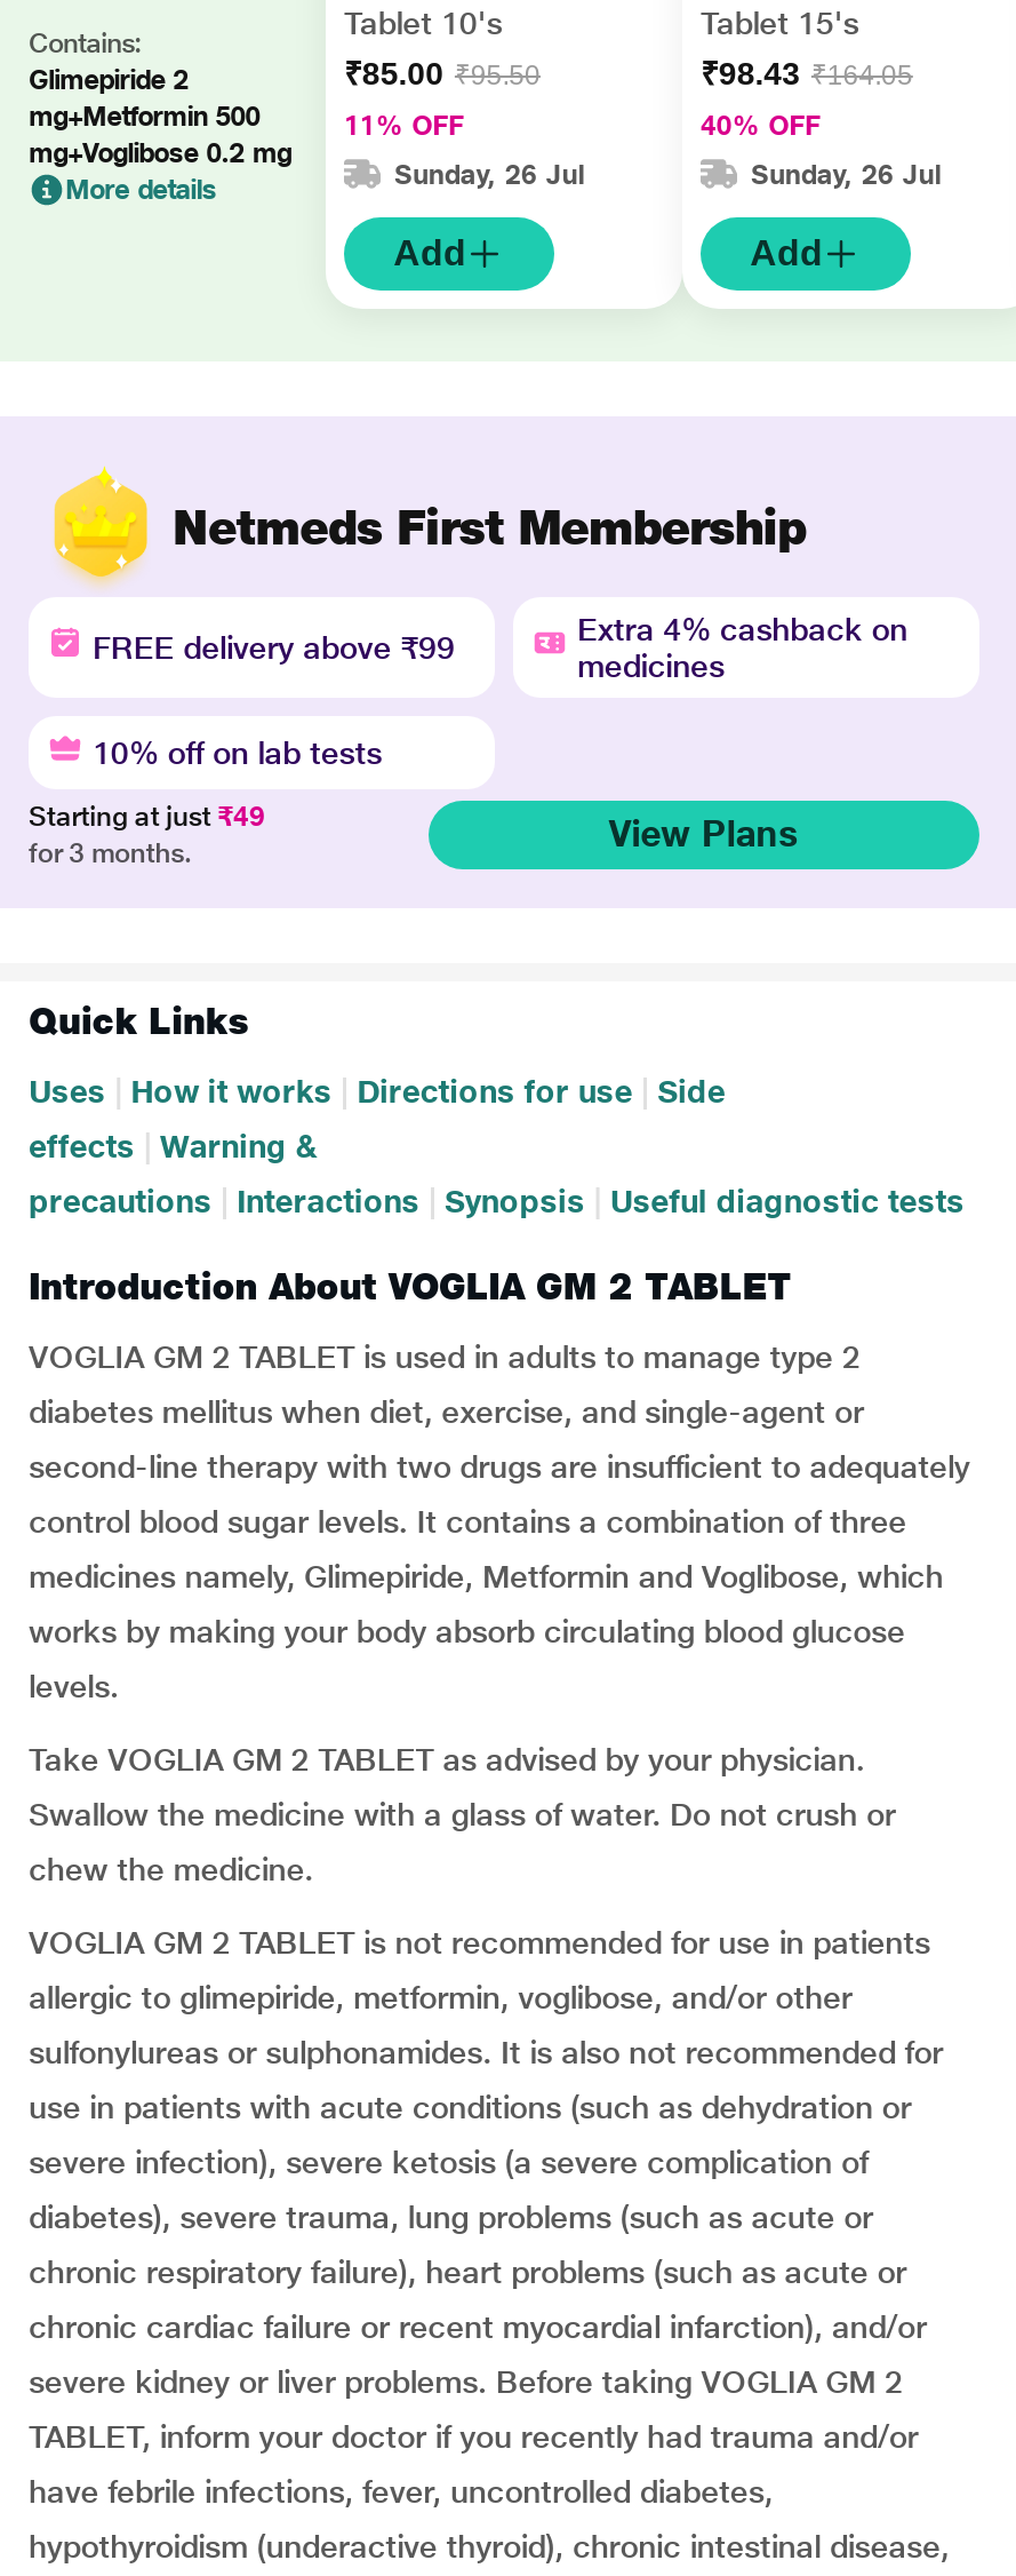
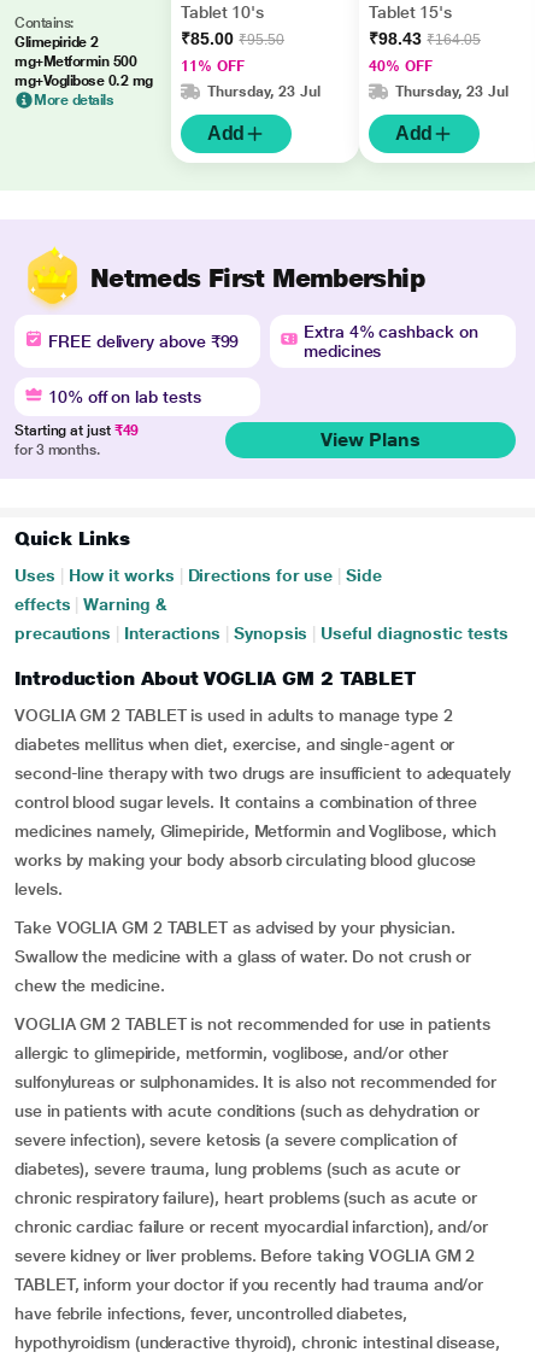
[394,159,584,191] Sunday, 26 Jul -> [207,84,321,101] Thursday, 23 Jul
[751,159,941,191] Sunday, 26 Jul -> [395,84,508,101] Thursday, 23 Jul

